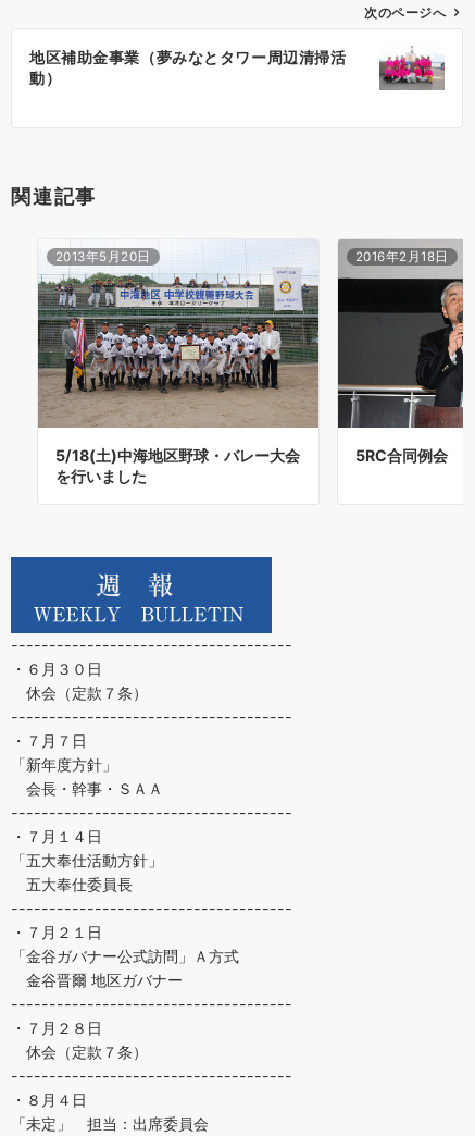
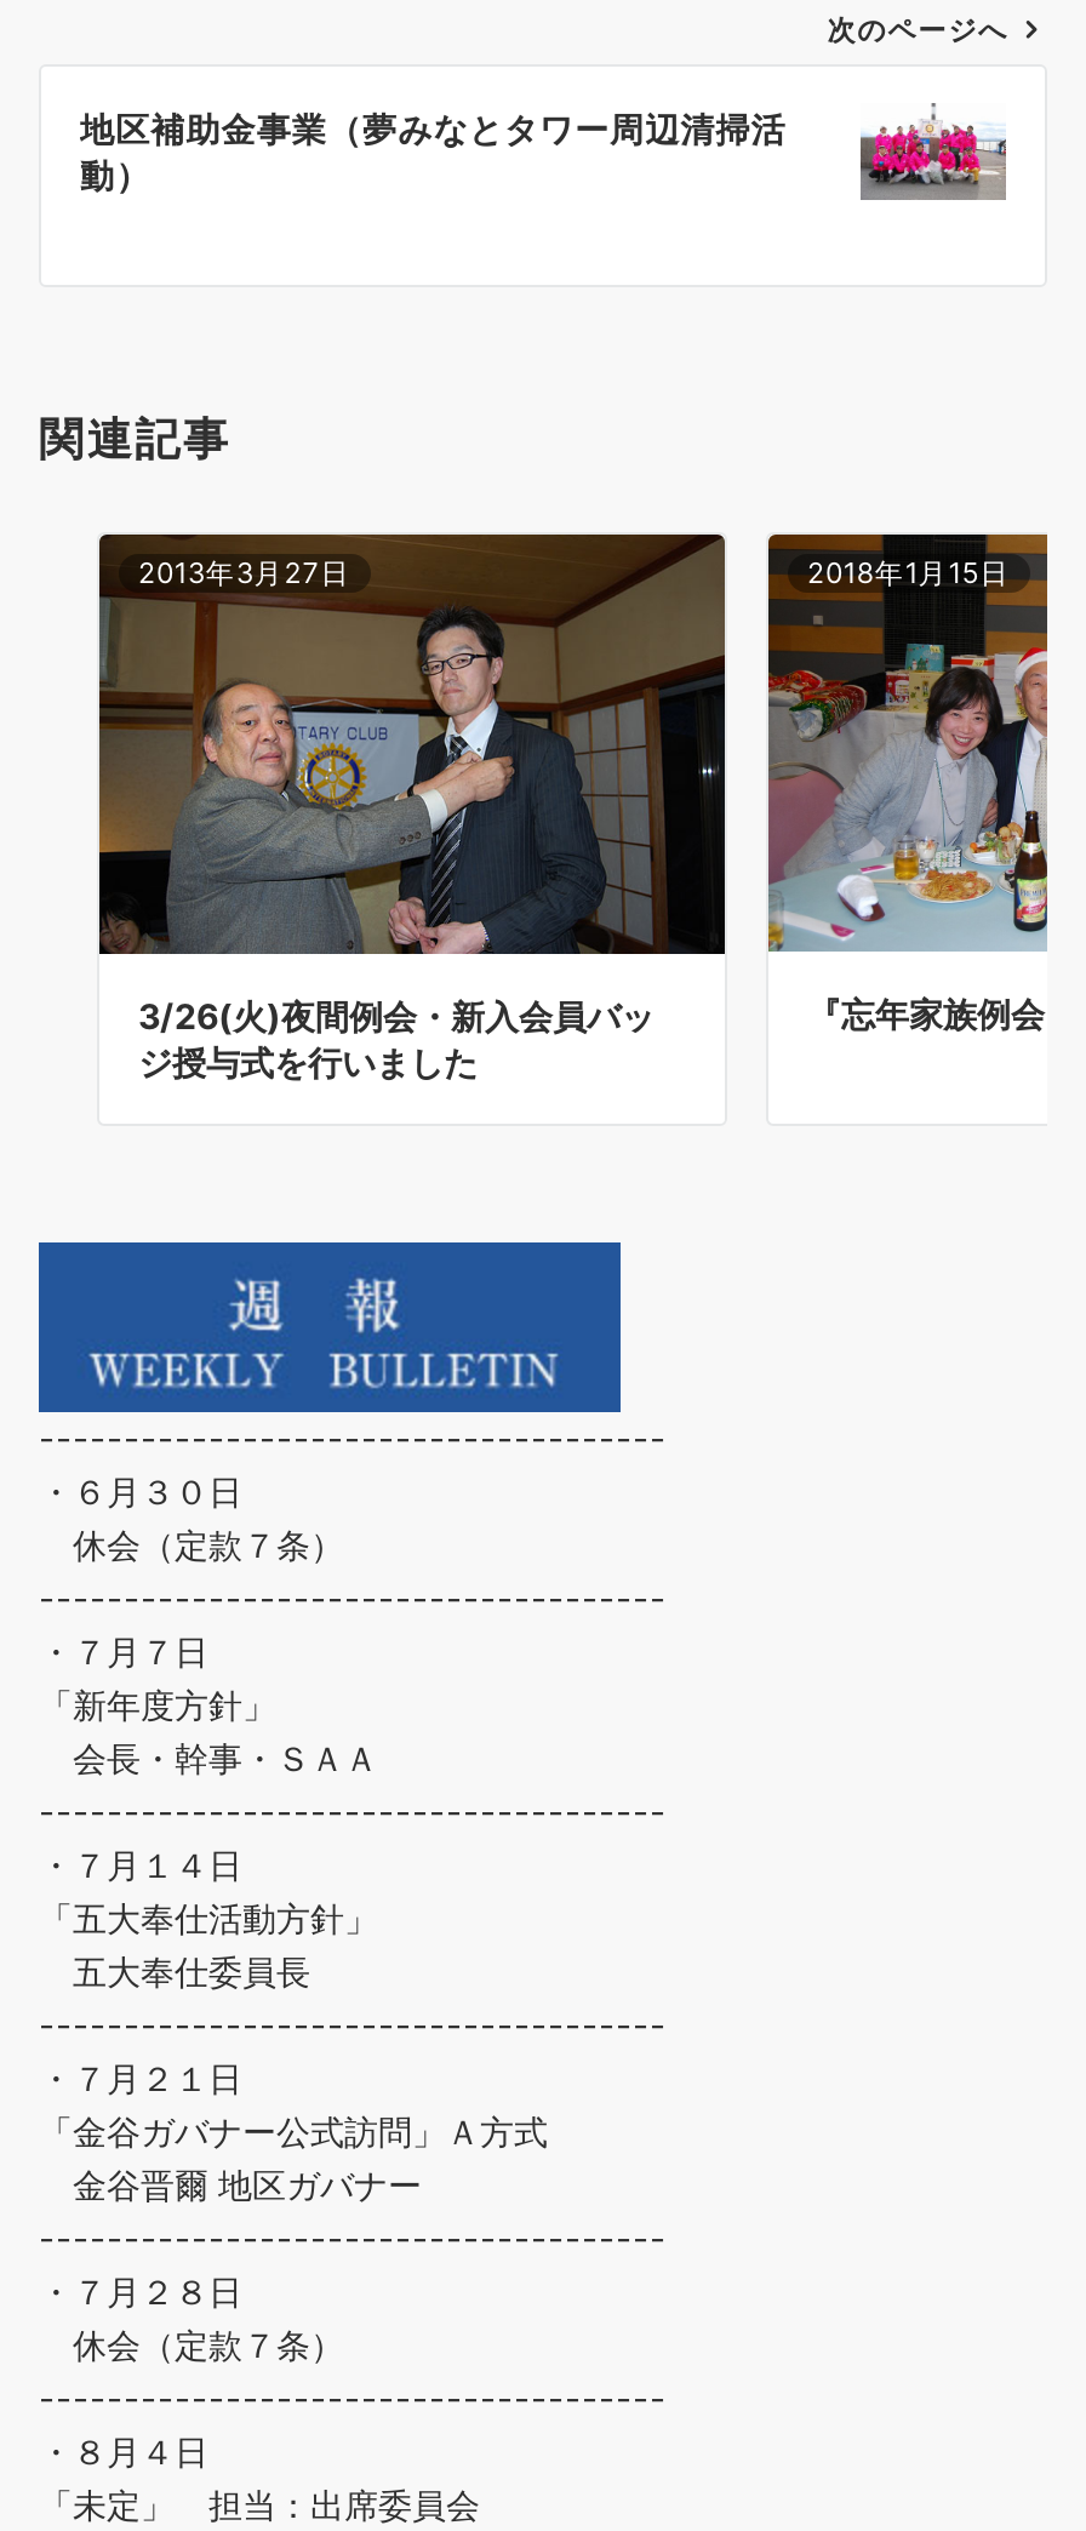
[38,239,320,428] [image] | 2013年5月20日 -> [97,531,727,955] [image] | 2013年3月27日
[337,240,463,429] [image] | 2016年2月18日 -> [766,533,1047,953] [image] | 2018年1月15日
[55,446,300,486] 5/18(土)中海地区野球・バレー大会 | を行いました -> [138,994,655,1082] 3/26(火)夜間例会・新入会員バッ | ジ授与式を行いました
[355,446,448,465] 5RC合同例会 -> [807,993,1079,1035] 『忘年家族例会』

